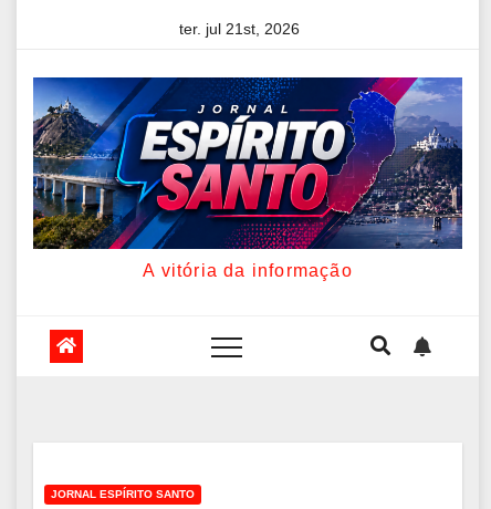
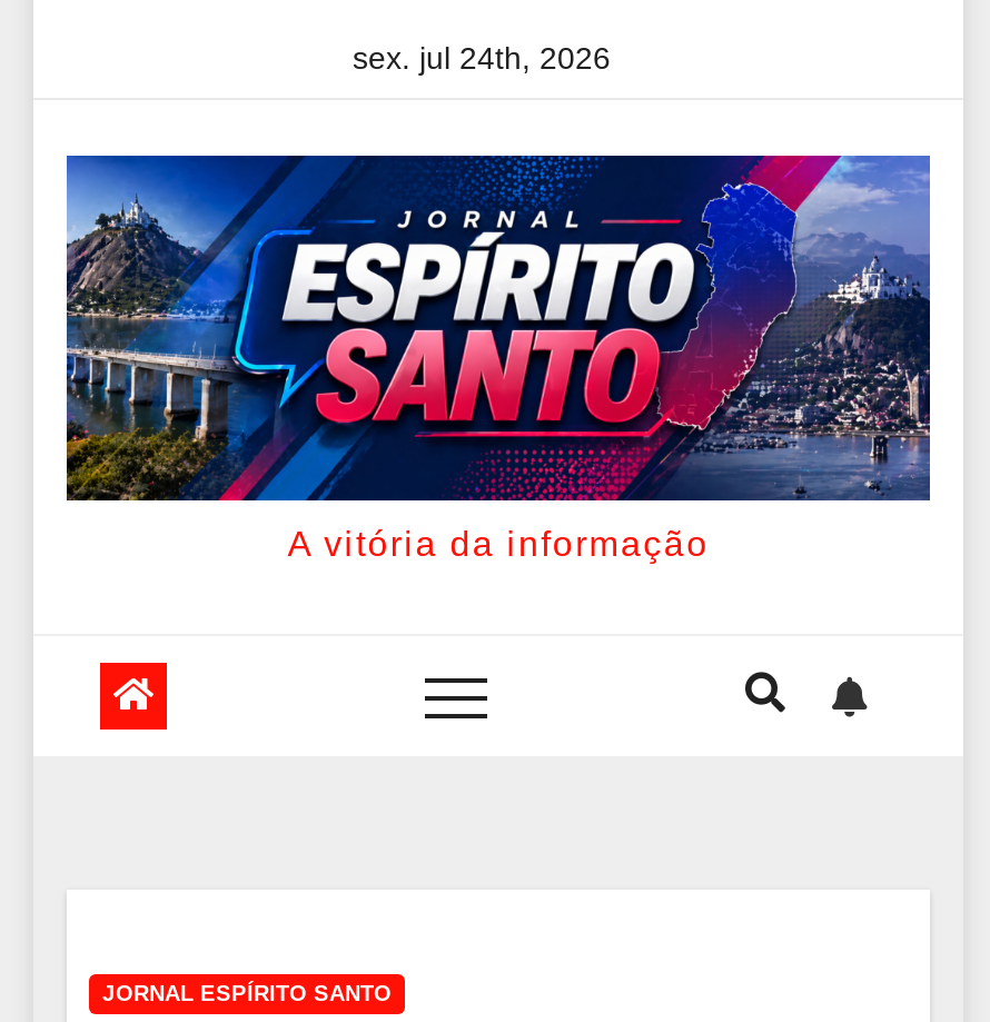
[179,20,300,38] ter. jul 21st, 2026 -> [353,40,611,76] sex. jul 24th, 2026

